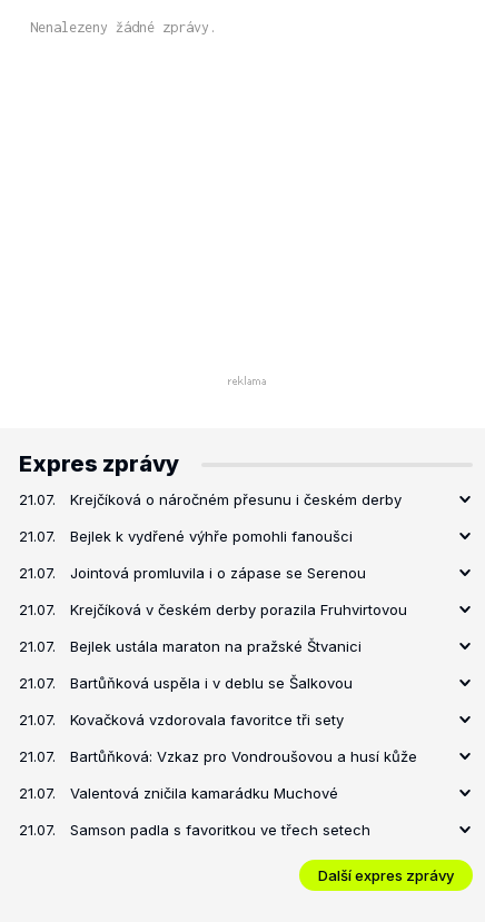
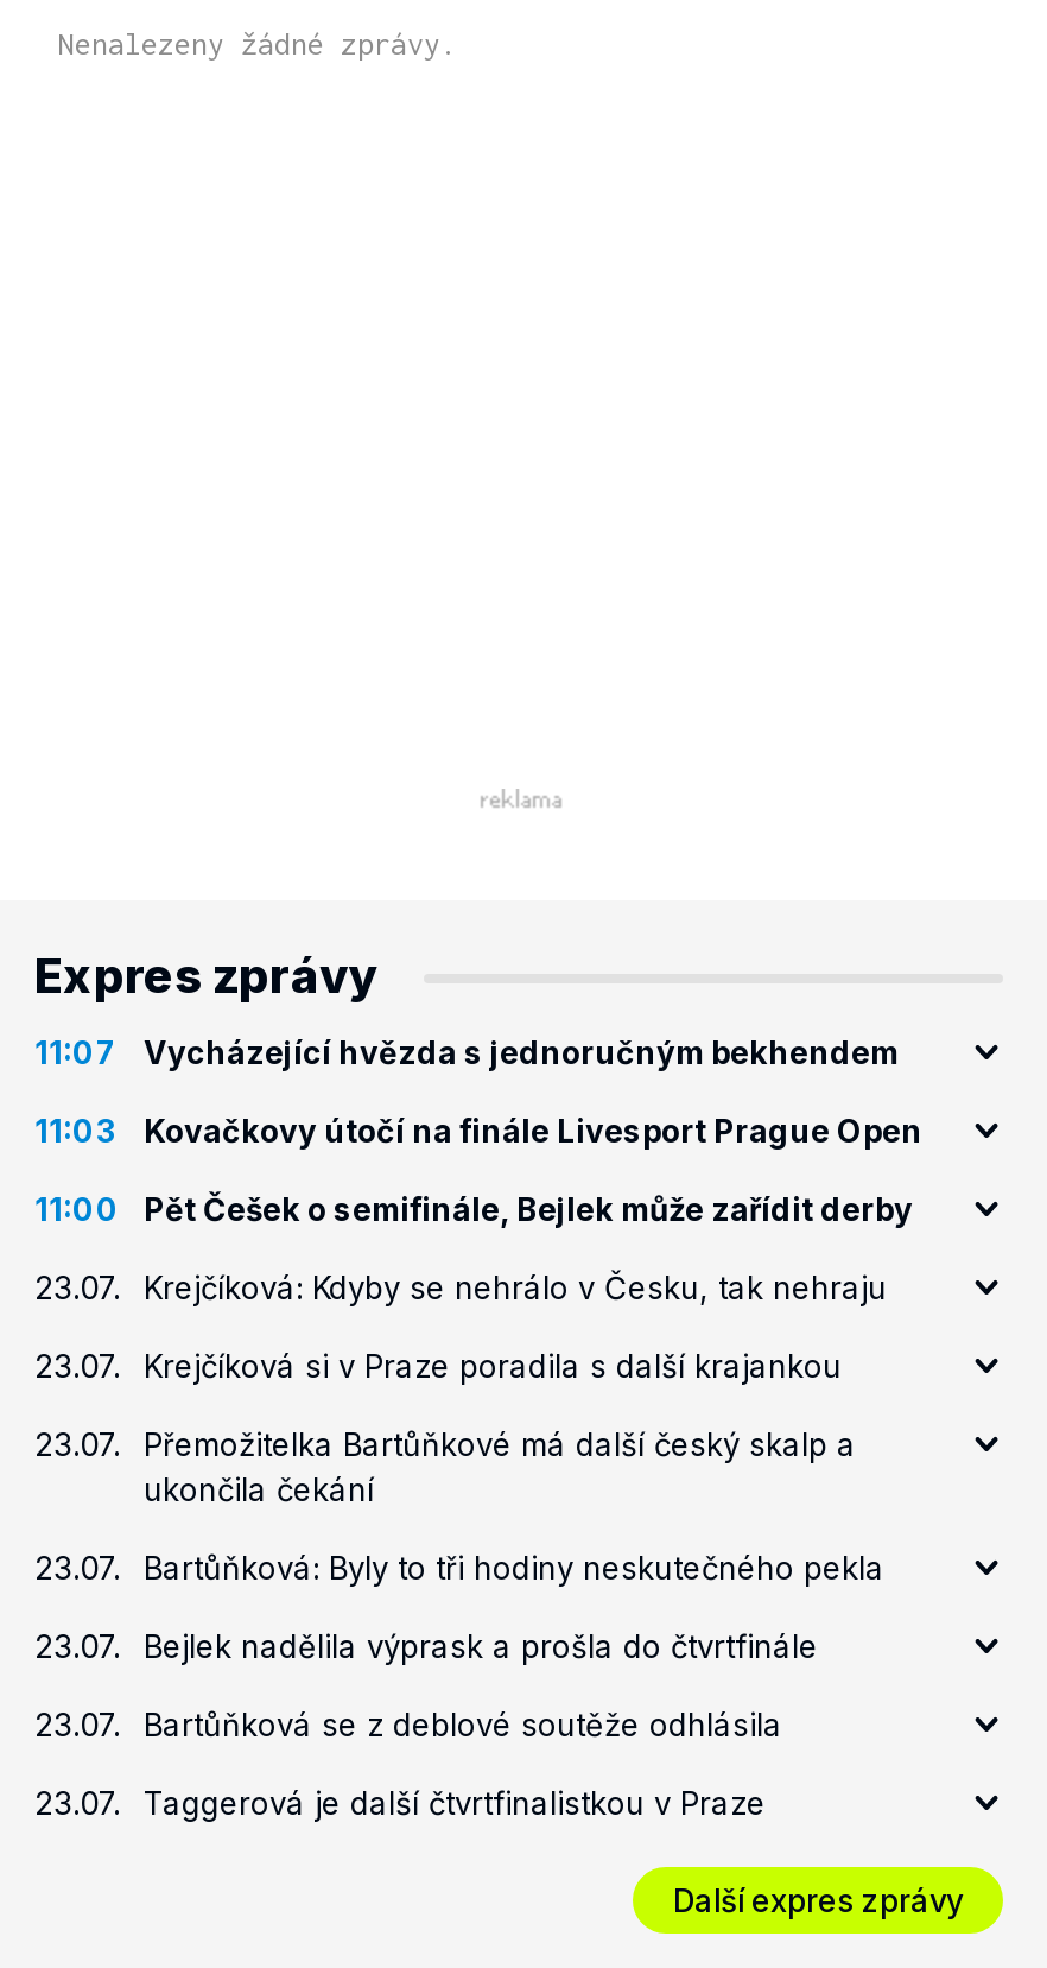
[19,490,402,508] 21.07. | Krejčíková o náročném přesunu i českém derby -> [34,1033,899,1071] 11:07 | Vycházející hvězda s jednoručným bekhendem
[19,527,353,545] 21.07. | Bejlek k vydřené výhře pomohli fanoušci -> [34,1112,922,1150] 11:03 | Kovačkovy útočí na finále Livesport Prague Open
[19,564,366,582] 21.07. | Jointová promluvila i o zápase se Serenou -> [34,1190,913,1228] 11:00 | Pět Češek o semifinále, Bejlek může zařídit derby
[19,601,407,618] 21.07. | Krejčíková v českém derby porazila Fruhvirtovou -> [34,1268,887,1306] 23.07. | Krejčíková: Kdyby se nehrálo v Česku, tak nehraju
[19,637,362,655] 21.07. | Bejlek ustála maraton na pražské Štvanici -> [34,1347,842,1385] 23.07. | Krejčíková si v Praze poradila s další krajankou
[19,674,353,692] 21.07. | Bartůňková uspěla i v deblu se Šalkovou -> [34,1425,856,1508] 23.07. | Přemožitelka Bartůňkové má další český skalp a | ukončila čekání
[19,711,344,728] 21.07. | Kovačková vzdorovala favoritce tři sety -> [34,1549,884,1587] 23.07. | Bartůňková: Byly to tři hodiny neskutečného pekla
[19,747,417,765] 21.07. | Bartůňková: Vzkaz pro Vondroušovou a husí kůže -> [34,1627,818,1665] 23.07. | Bejlek nadělila výprask a prošla do čtvrtfinále
[19,784,338,802] 21.07. | Valentová zničila kamarádku Muchové -> [34,1706,782,1744] 23.07. | Bartůňková se z deblové soutěže odhlásila
[19,821,370,839] 21.07. | Samson padla s favoritkou ve třech setech -> [34,1784,766,1822] 23.07. | Taggerová je další čtvrtfinalistkou v Praze

